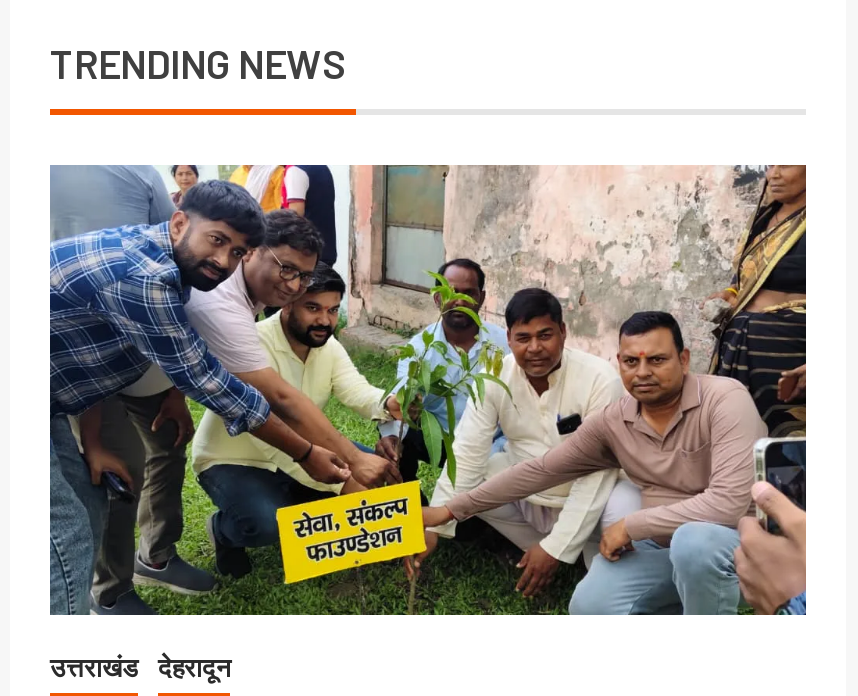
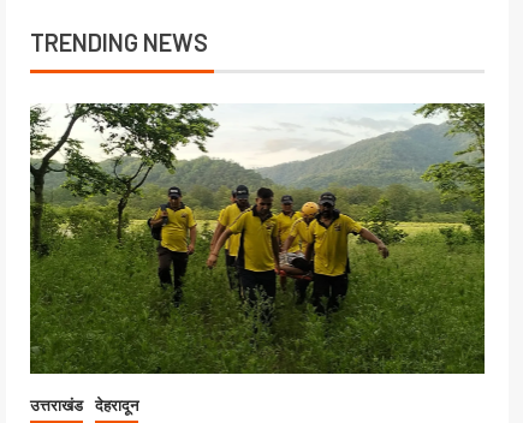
[48,163,808,617] [image] -> [29,102,486,375] [image]

